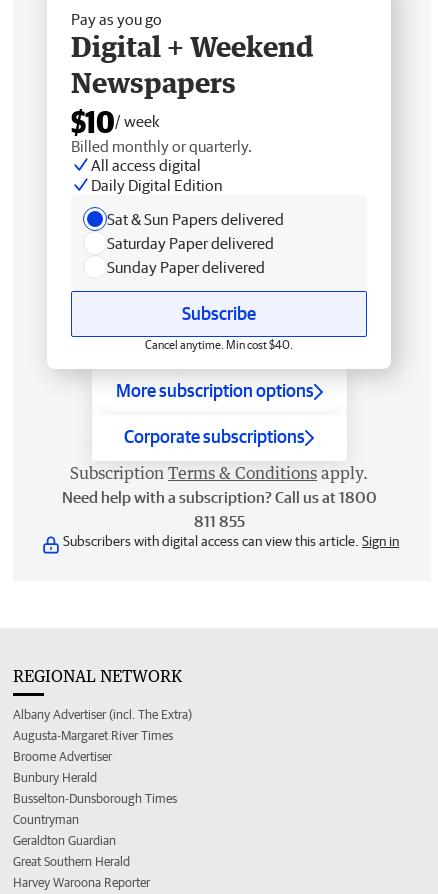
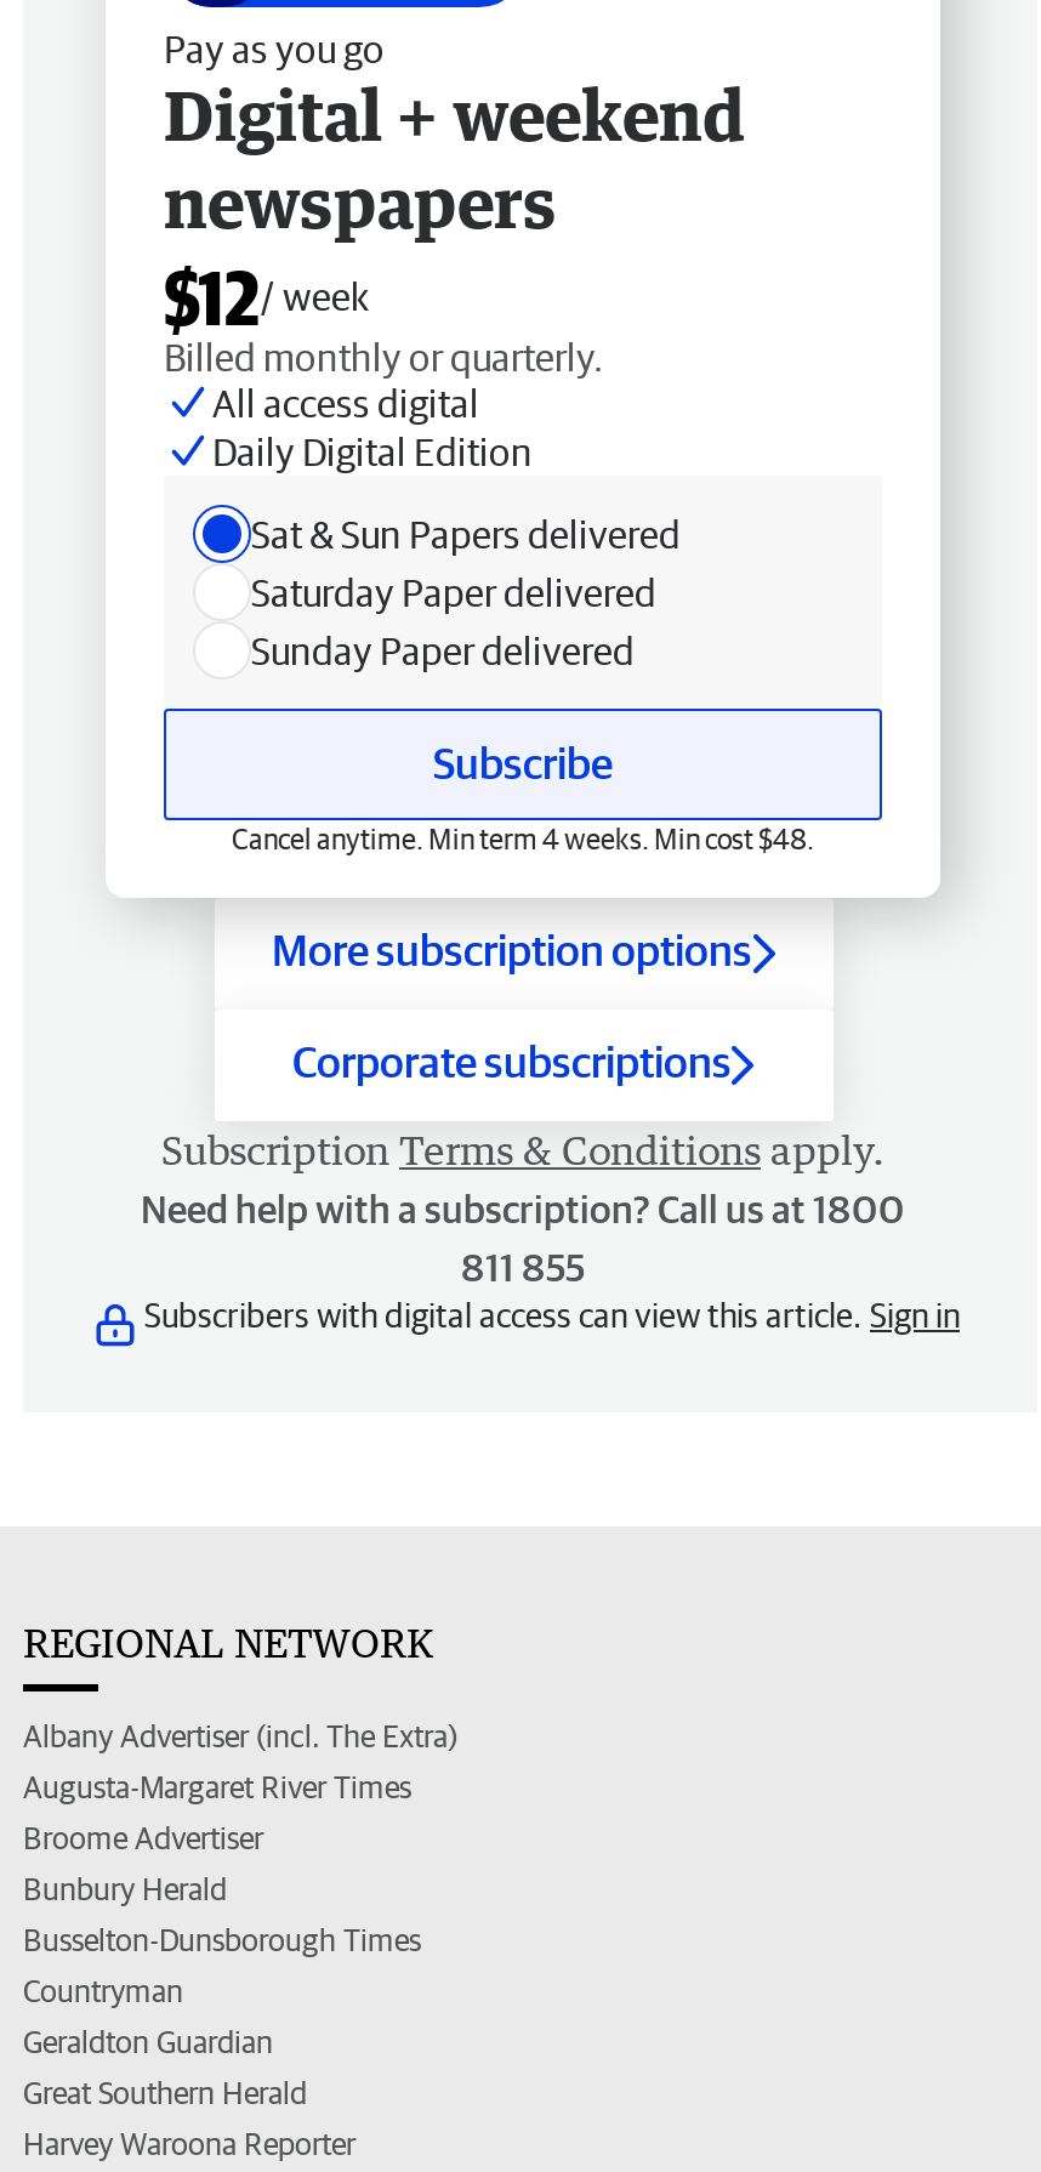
[71,29,314,139] Digital + Weekend | Newspapers | $10/ week -> [164,72,746,339] Digital + weekend | newspapers | $12/ week
[145,338,293,351] Cancel anytime. Min cost $40. -> [232,822,814,854] Cancel anytime. Min term 4 weeks. Min cost $48.

